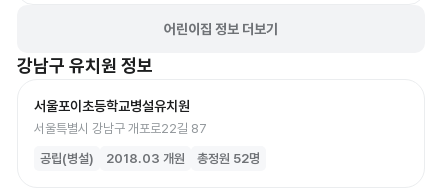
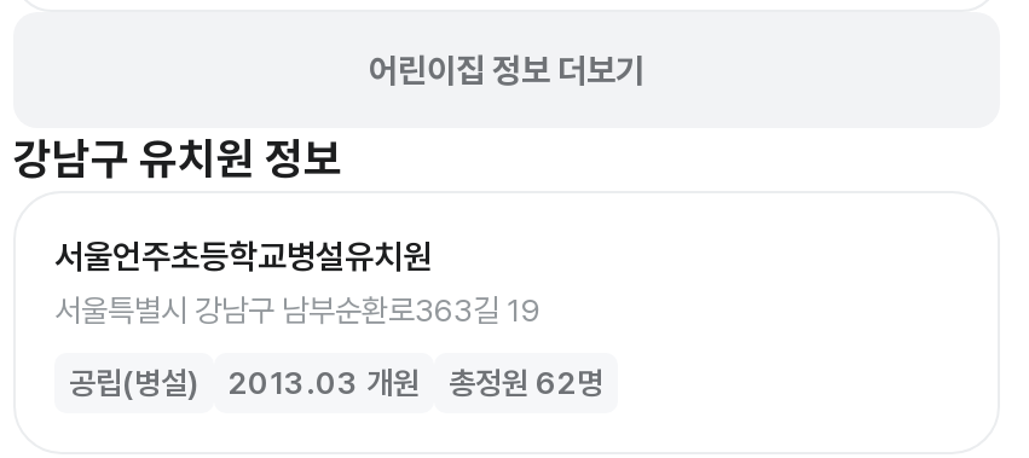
[34,98,207,136] 서울포이초등학교병설유치원 | 서울특별시 강남구 개포로22길 87 -> [54,237,540,329] 서울언주초등학교병설유치원 | 서울특별시 강남구 남부순환로363길 19
[106,151,260,166] 2018.03 개원 | 총정원 52명 -> [229,365,603,401] 2013.03 개원 | 총정원 62명

